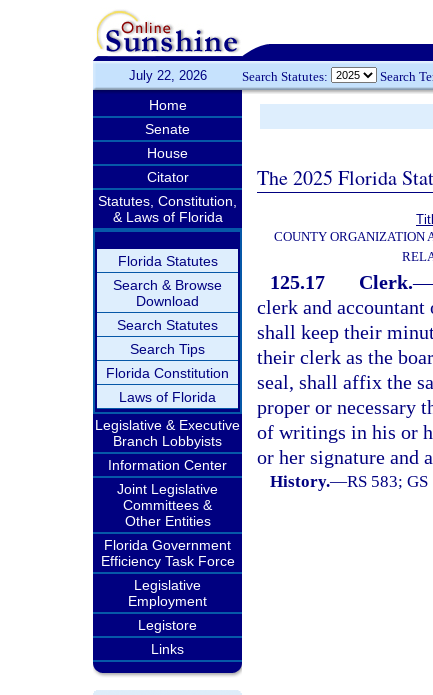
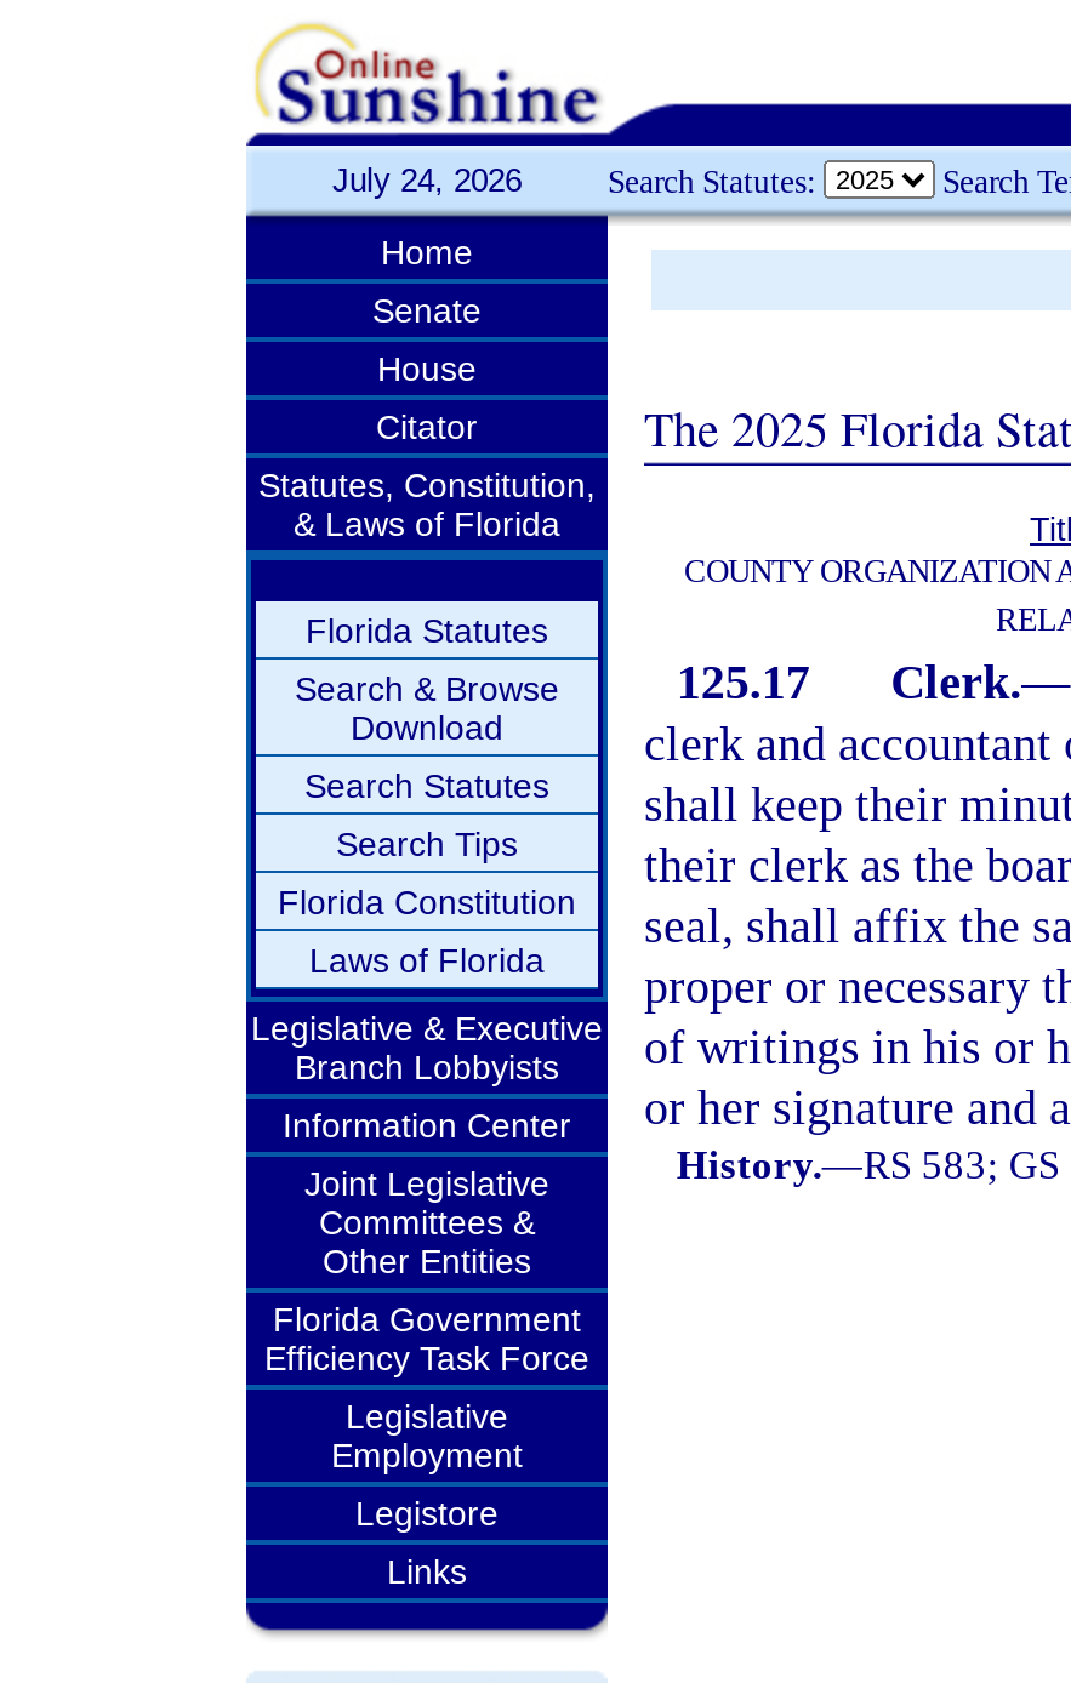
[128,68,206,83] July 22, 2026 -> [332,162,522,199] July 24, 2026

